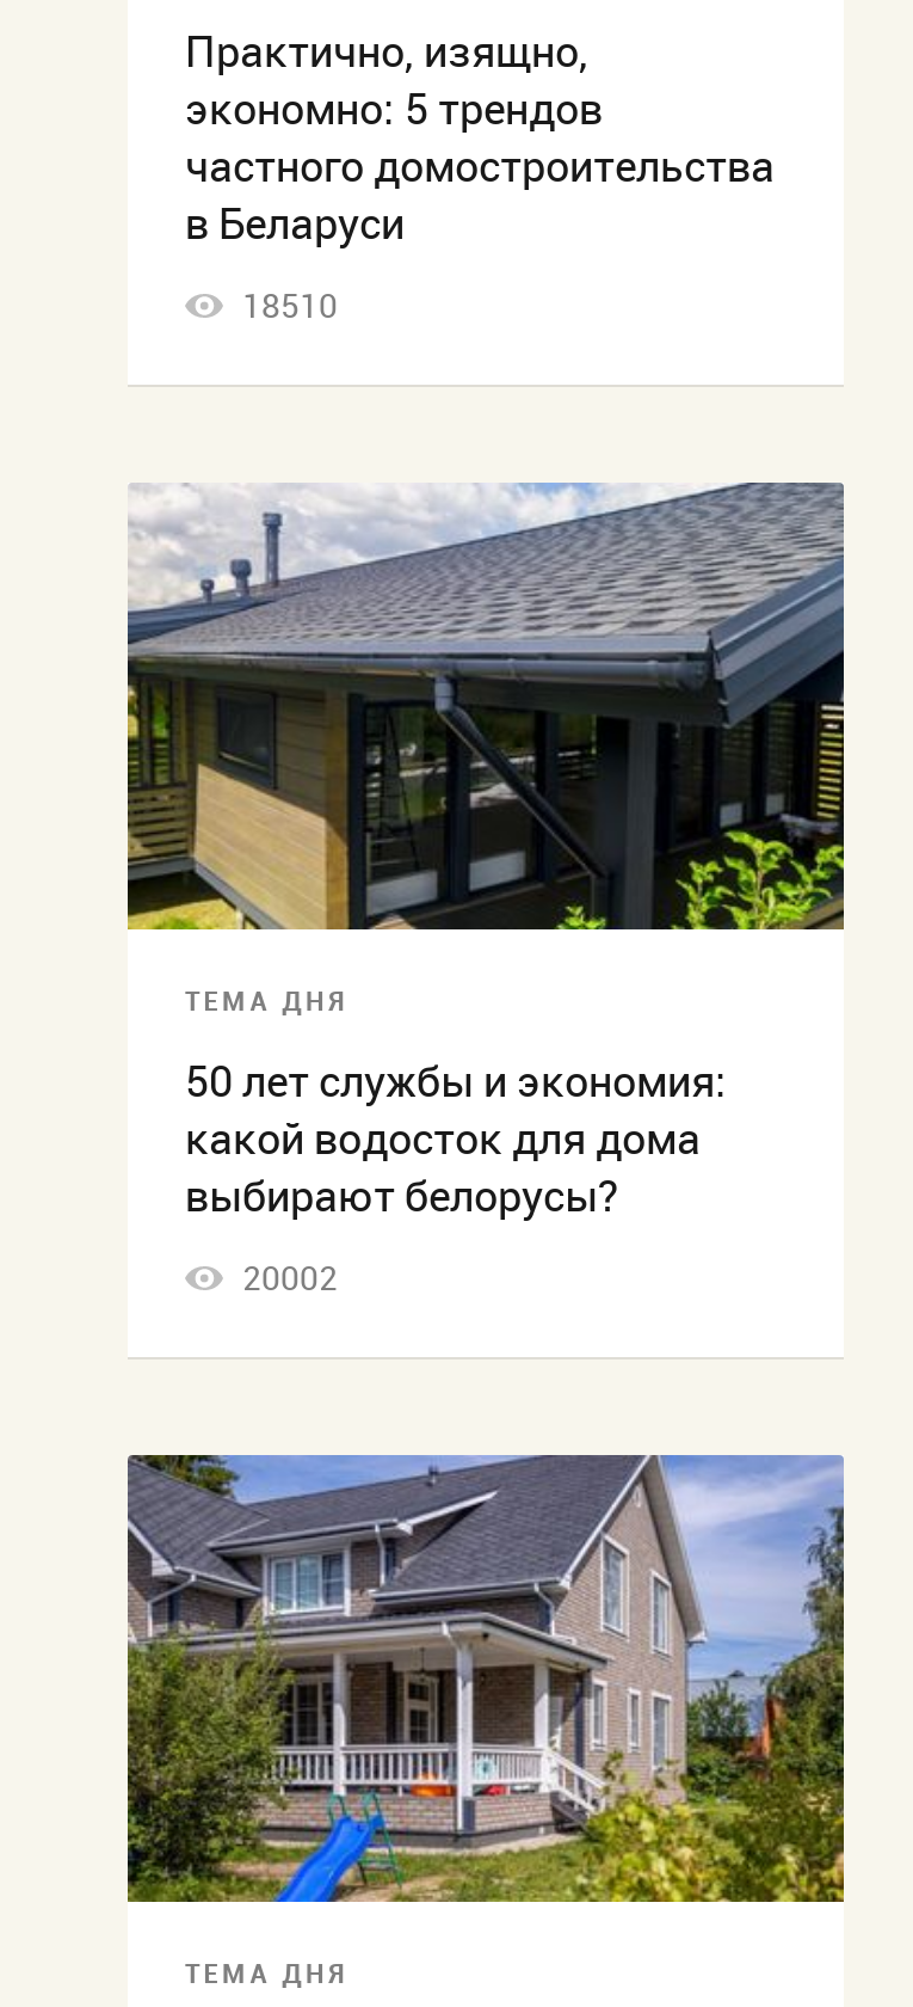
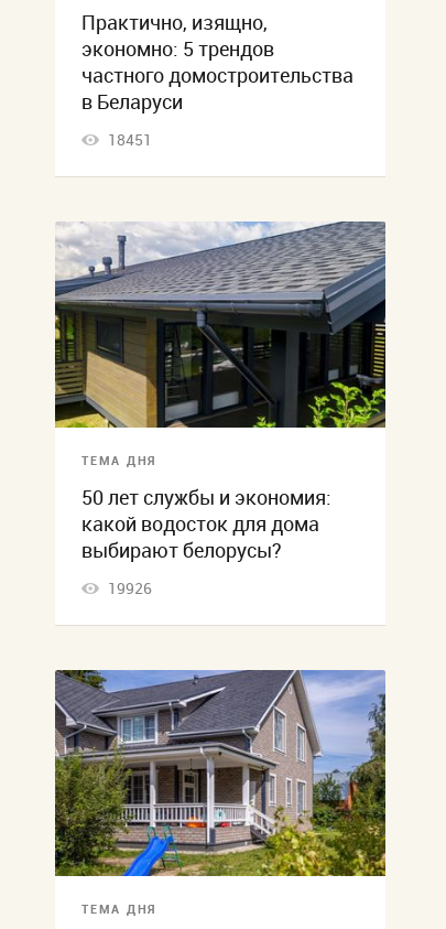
[242,287,338,325] 18510 -> [108,131,152,149] 18451
[242,1259,338,1297] 20002 -> [108,580,152,597] 19926

